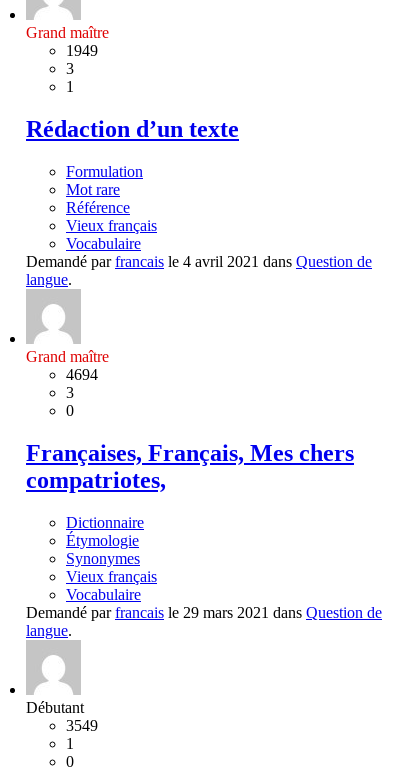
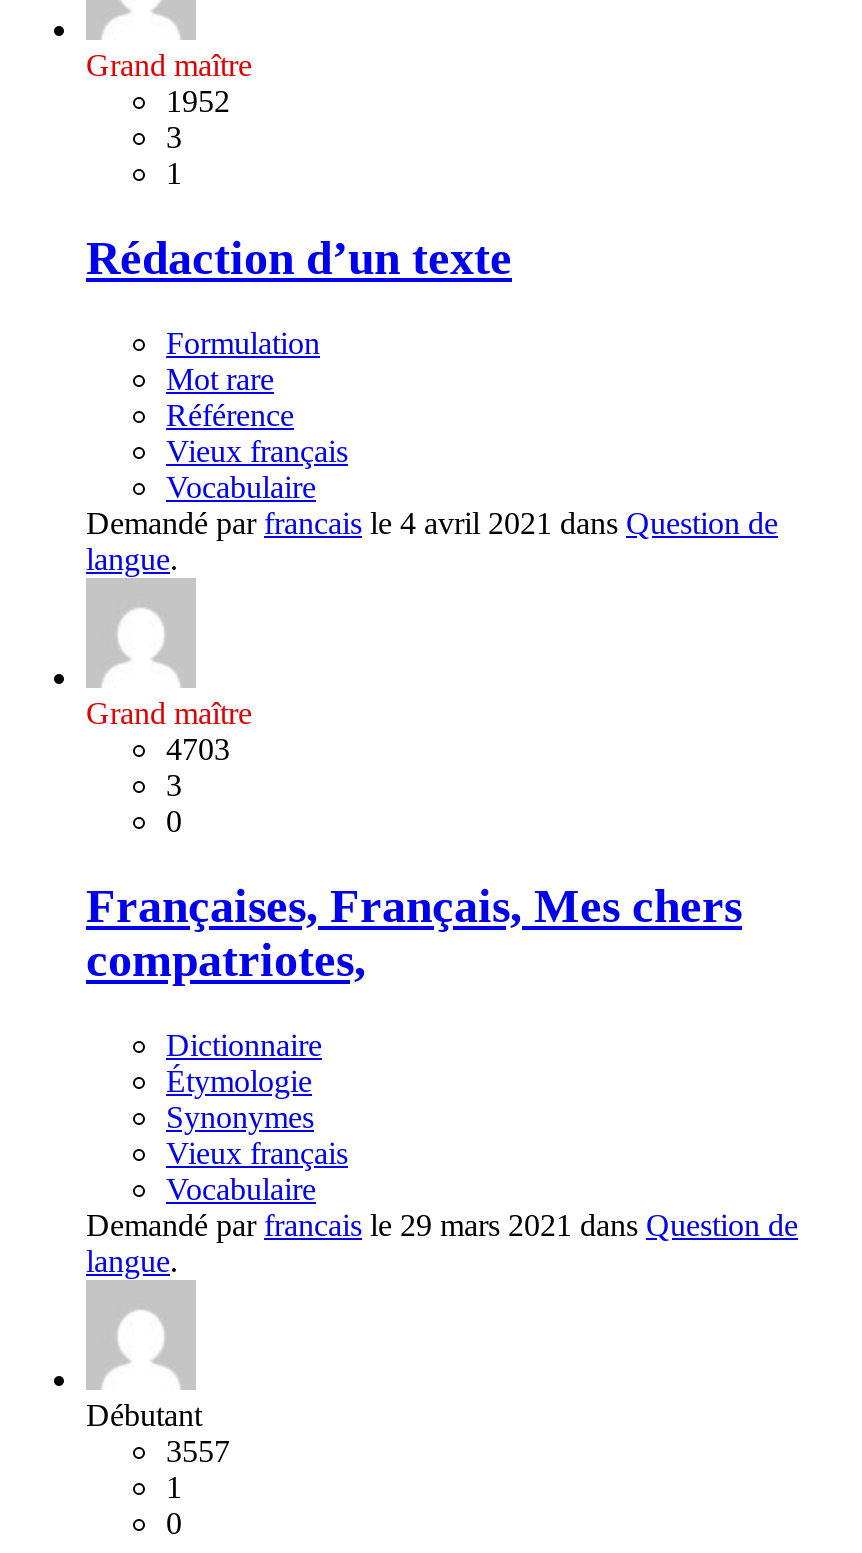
[66,42,98,59] 1949 -> [166,85,230,119] 1952
[66,366,98,383] 4694 -> [166,732,230,766] 4703
[66,717,98,734] 3549 -> [166,1434,230,1468] 3557

